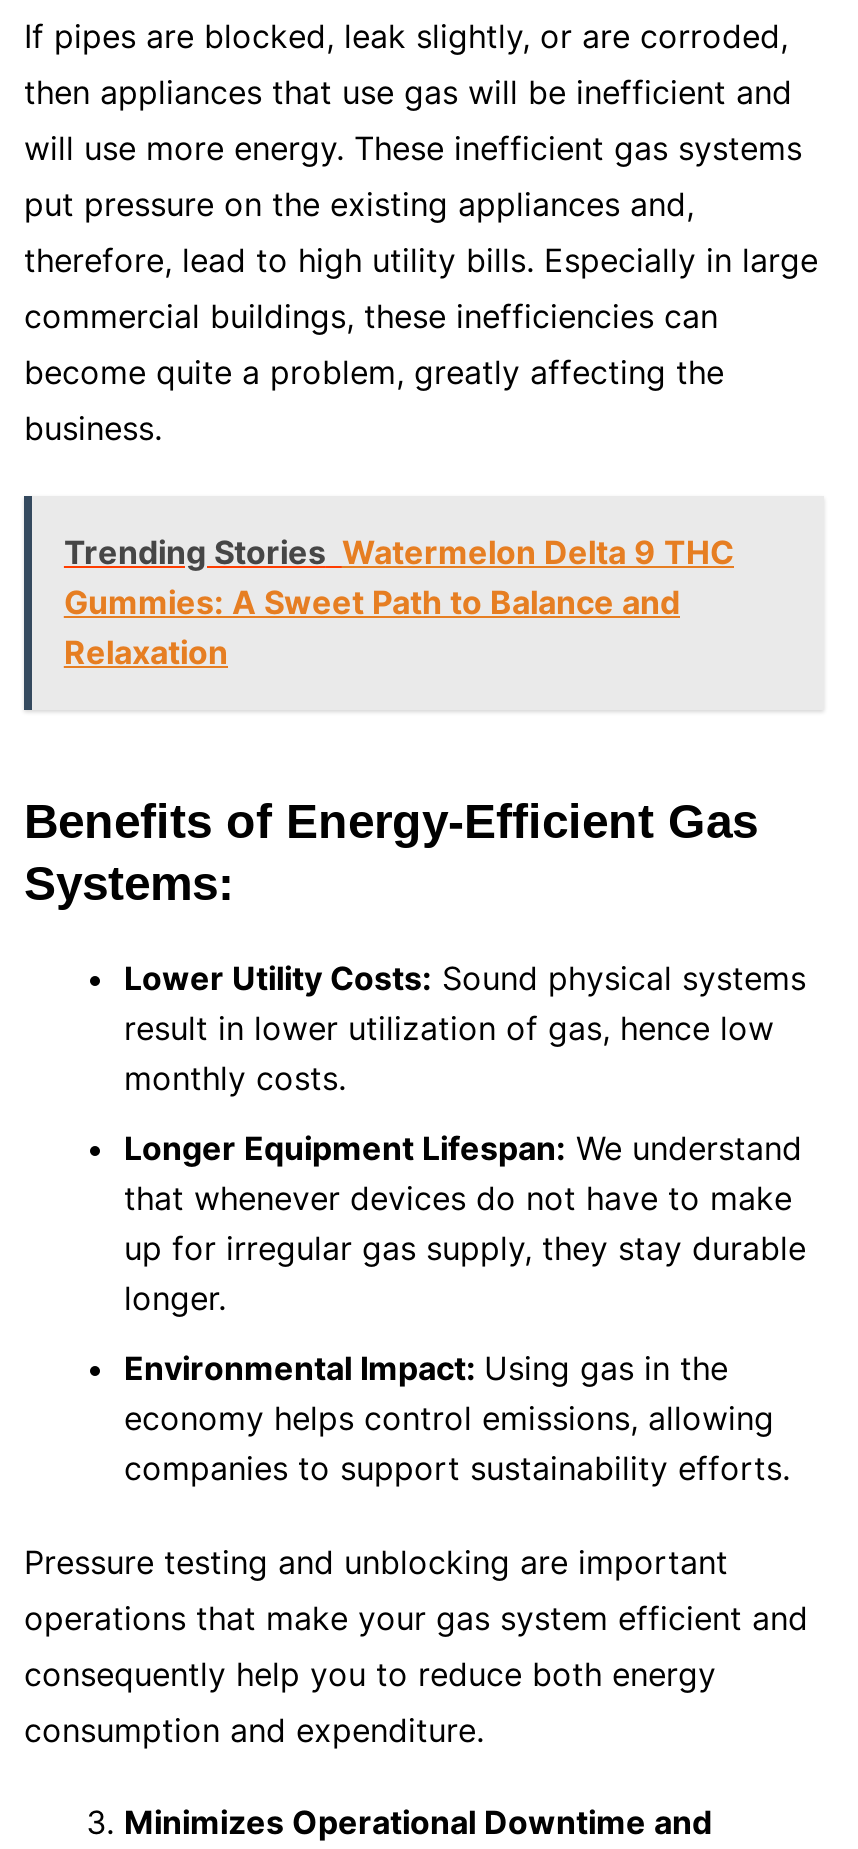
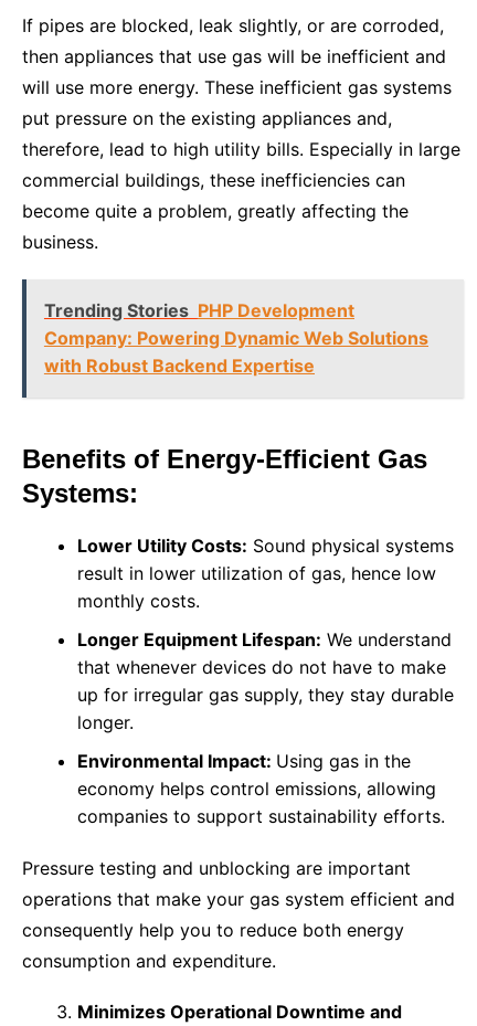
[64,532,734,672] Trending Stories Watermelon Delta 9 THC | Gummies: A Sweet Path to Balance and | Relaxation -> [44,299,428,376] Trending Stories PHP Development | Company: Powering Dynamic Web Solutions | with Robust Backend Expertise

